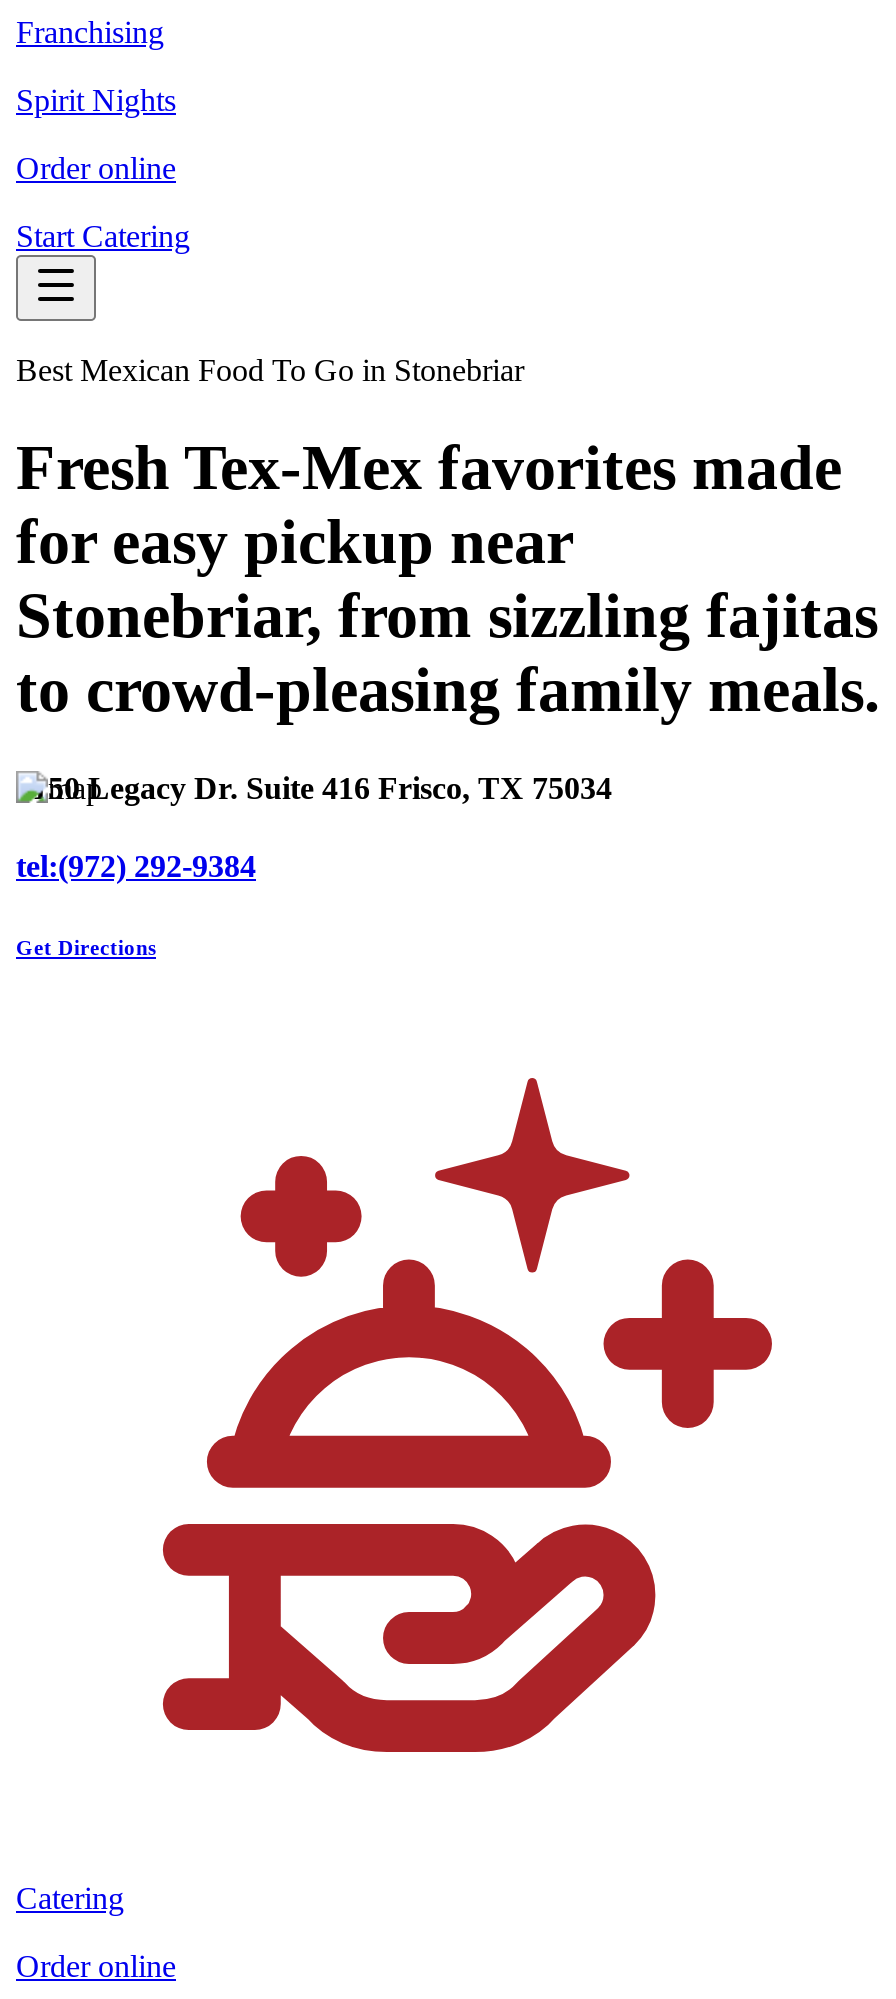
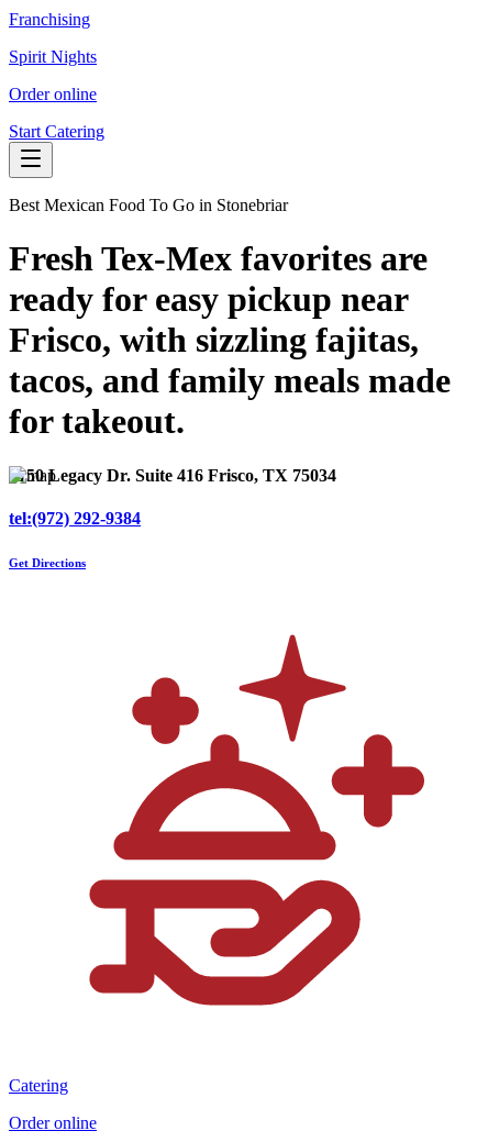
[16,432,880,726] Fresh Tex-Mex favorites made | for easy pickup near | Stonebriar, from sizzling fajitas | to crowd-pleasing family meals. -> [9,239,451,441] Fresh Tex-Mex favorites are | ready for easy pickup near | Frisco, with sizzling fajitas, | tacos, and family meals made | for takeout.

